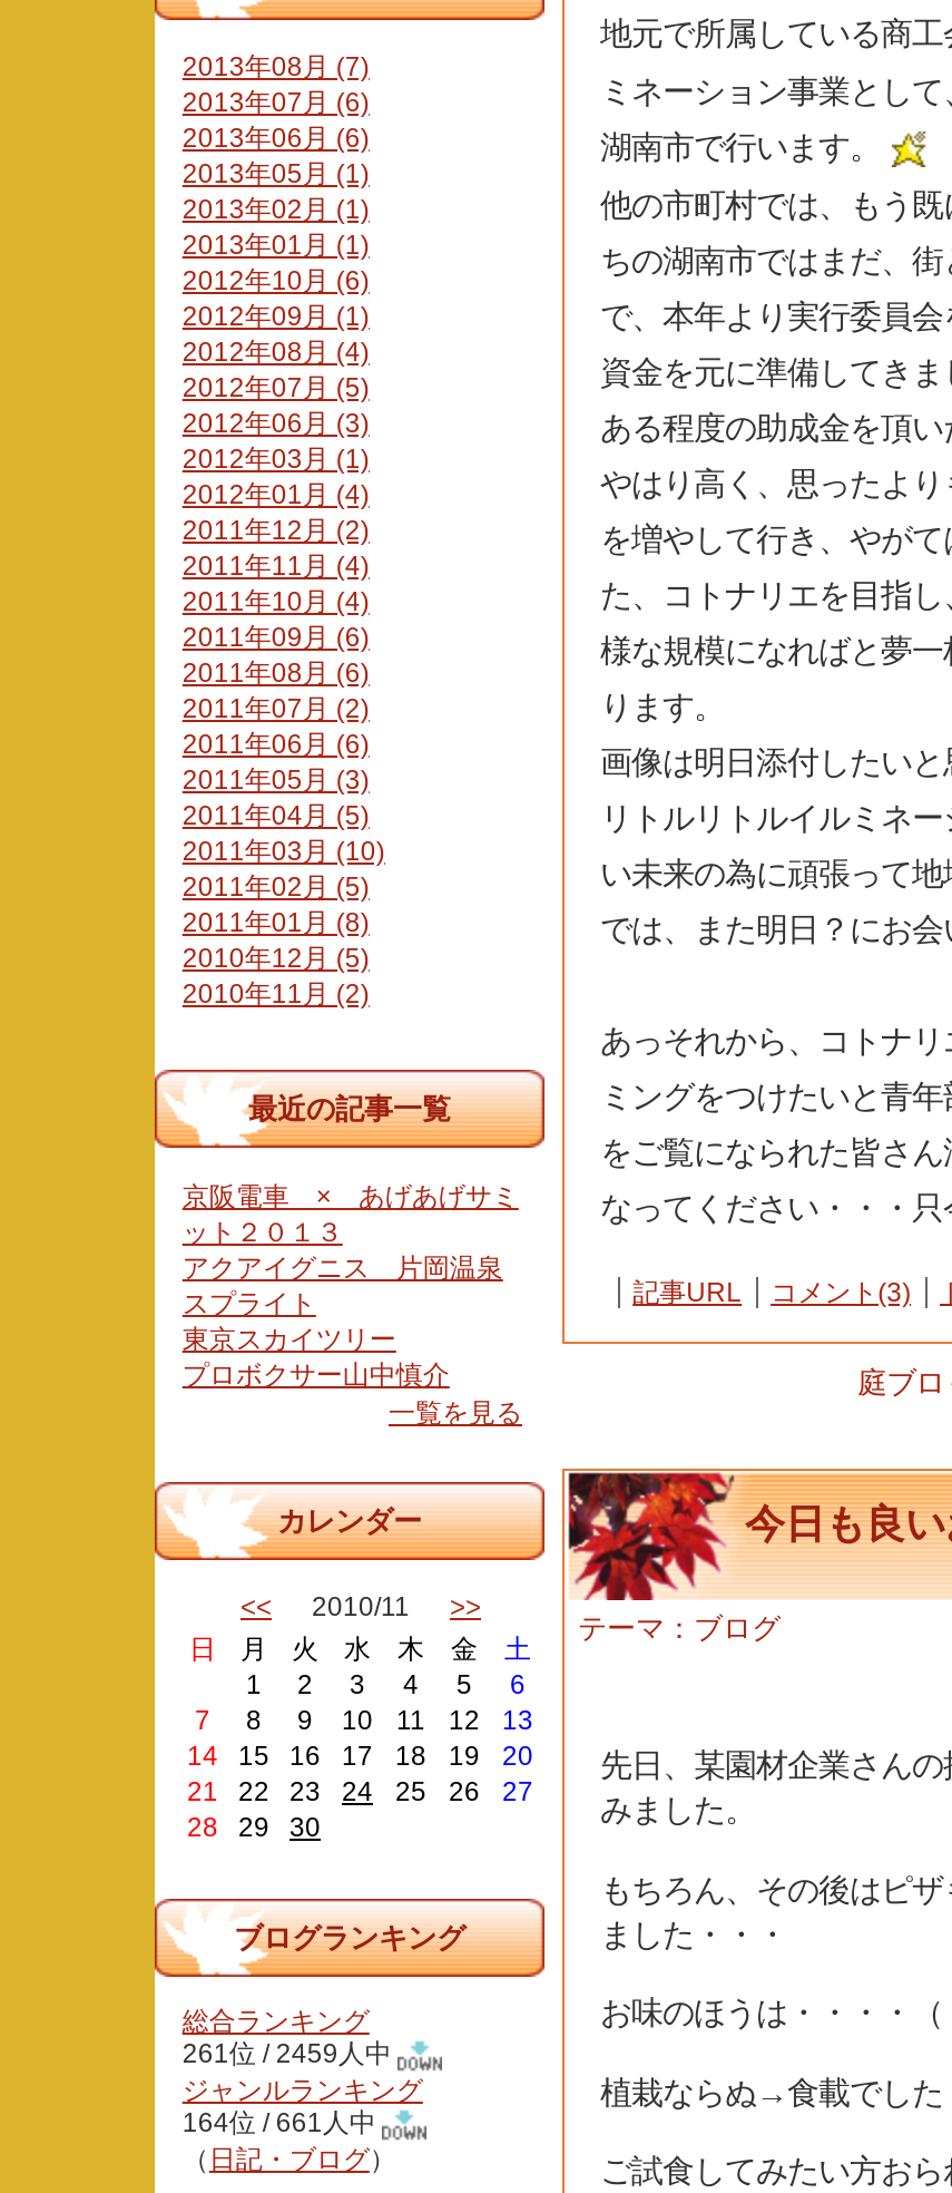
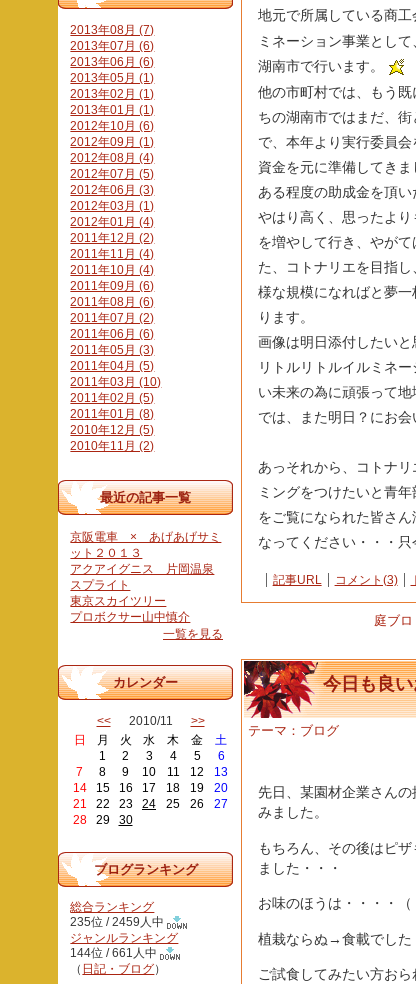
[182,2039,398,2070] 261位 / 2459人中 -> [70,915,167,929] 235位 / 2459人中
[182,2108,383,2140] 164位 / 661人中 -> [70,946,160,960] 144位 / 661人中

